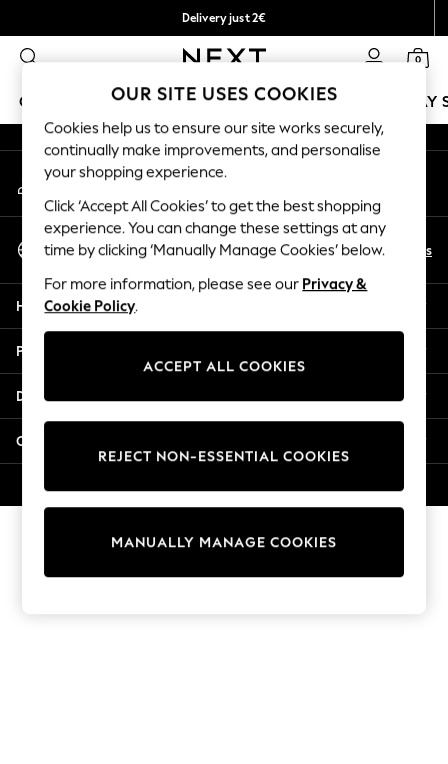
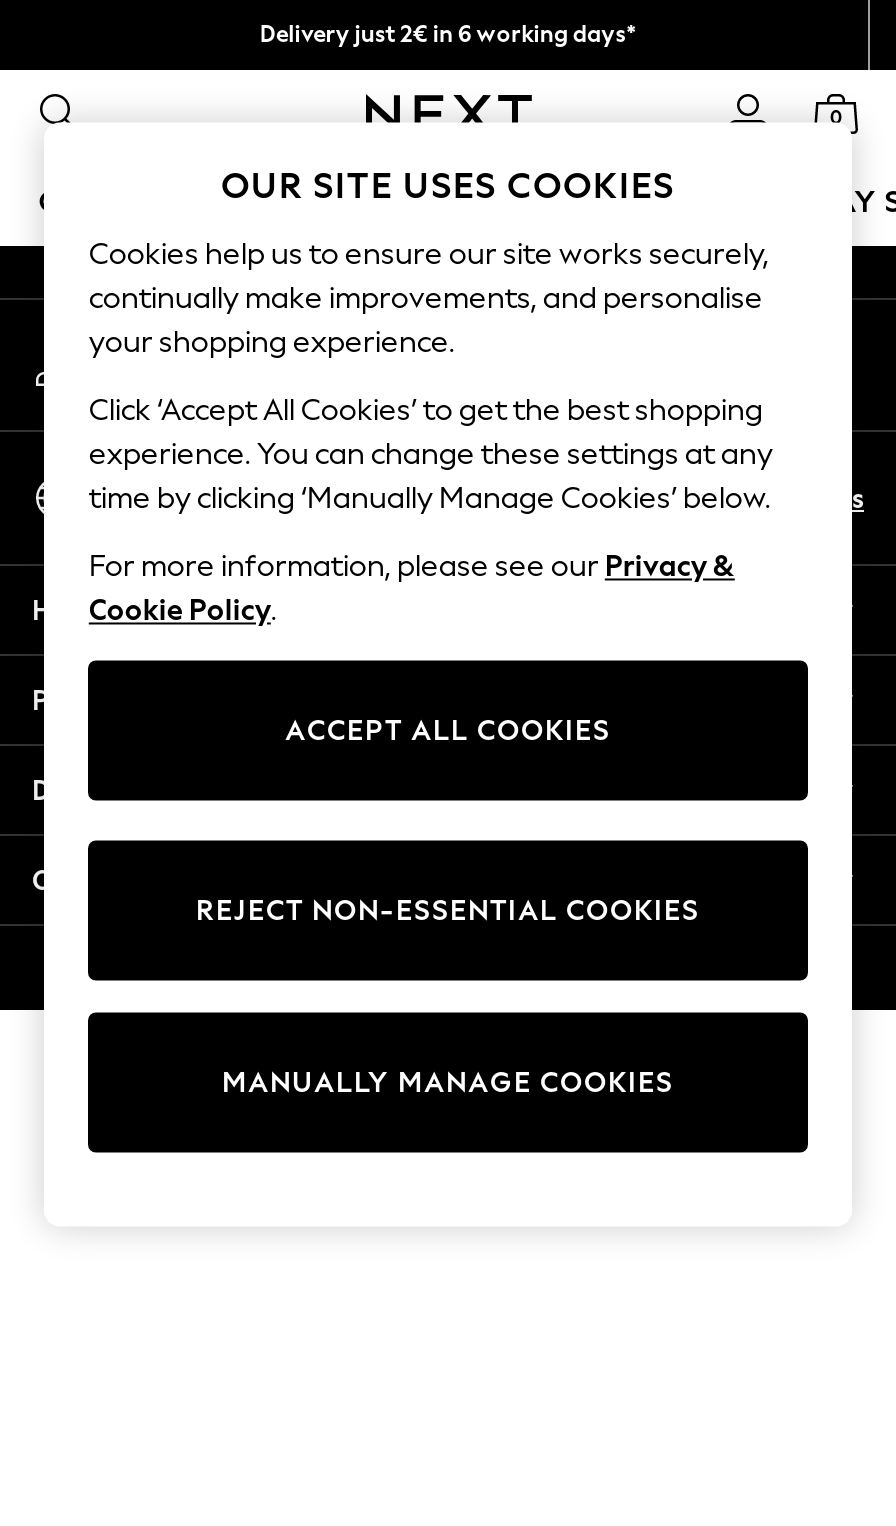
[182,11,266,25] Delivery just 2€ -> [260,20,636,48] Delivery just 2€ in 6 working days*

